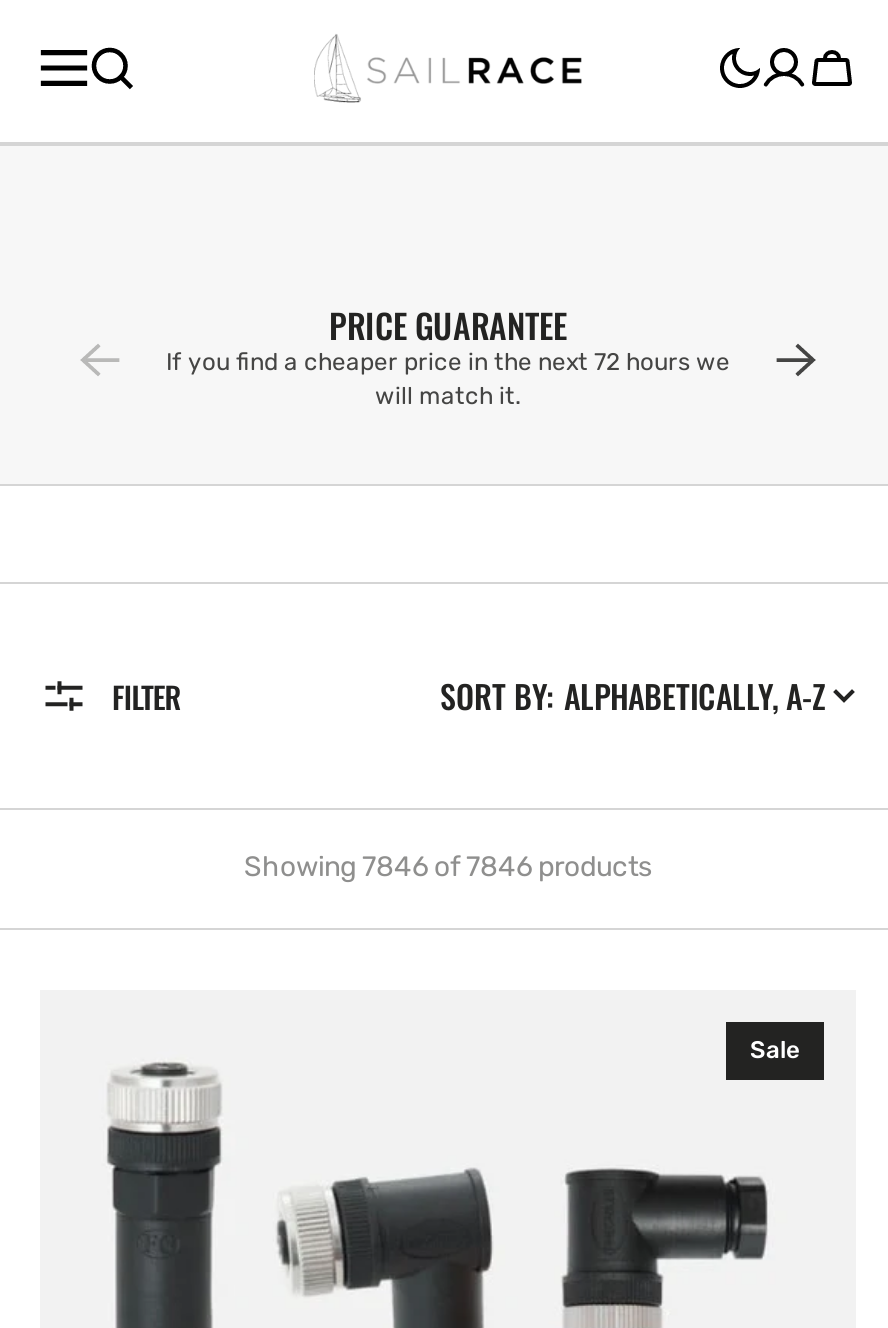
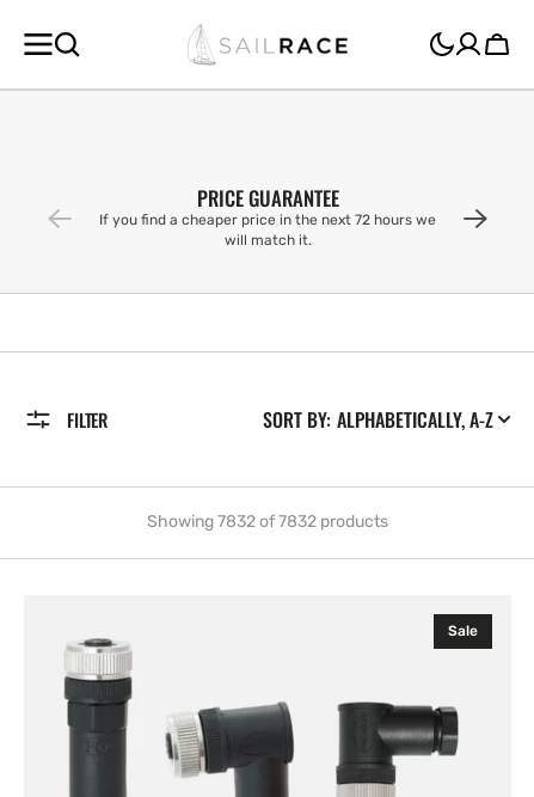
[244,850,652,884] Showing 7846 of 7846 products -> [147,511,388,532] Showing 7832 of 7832 products

